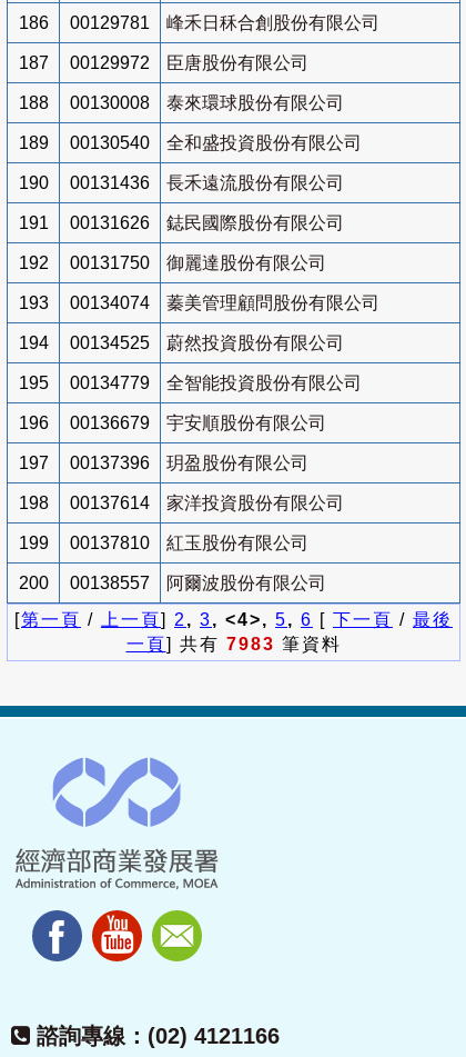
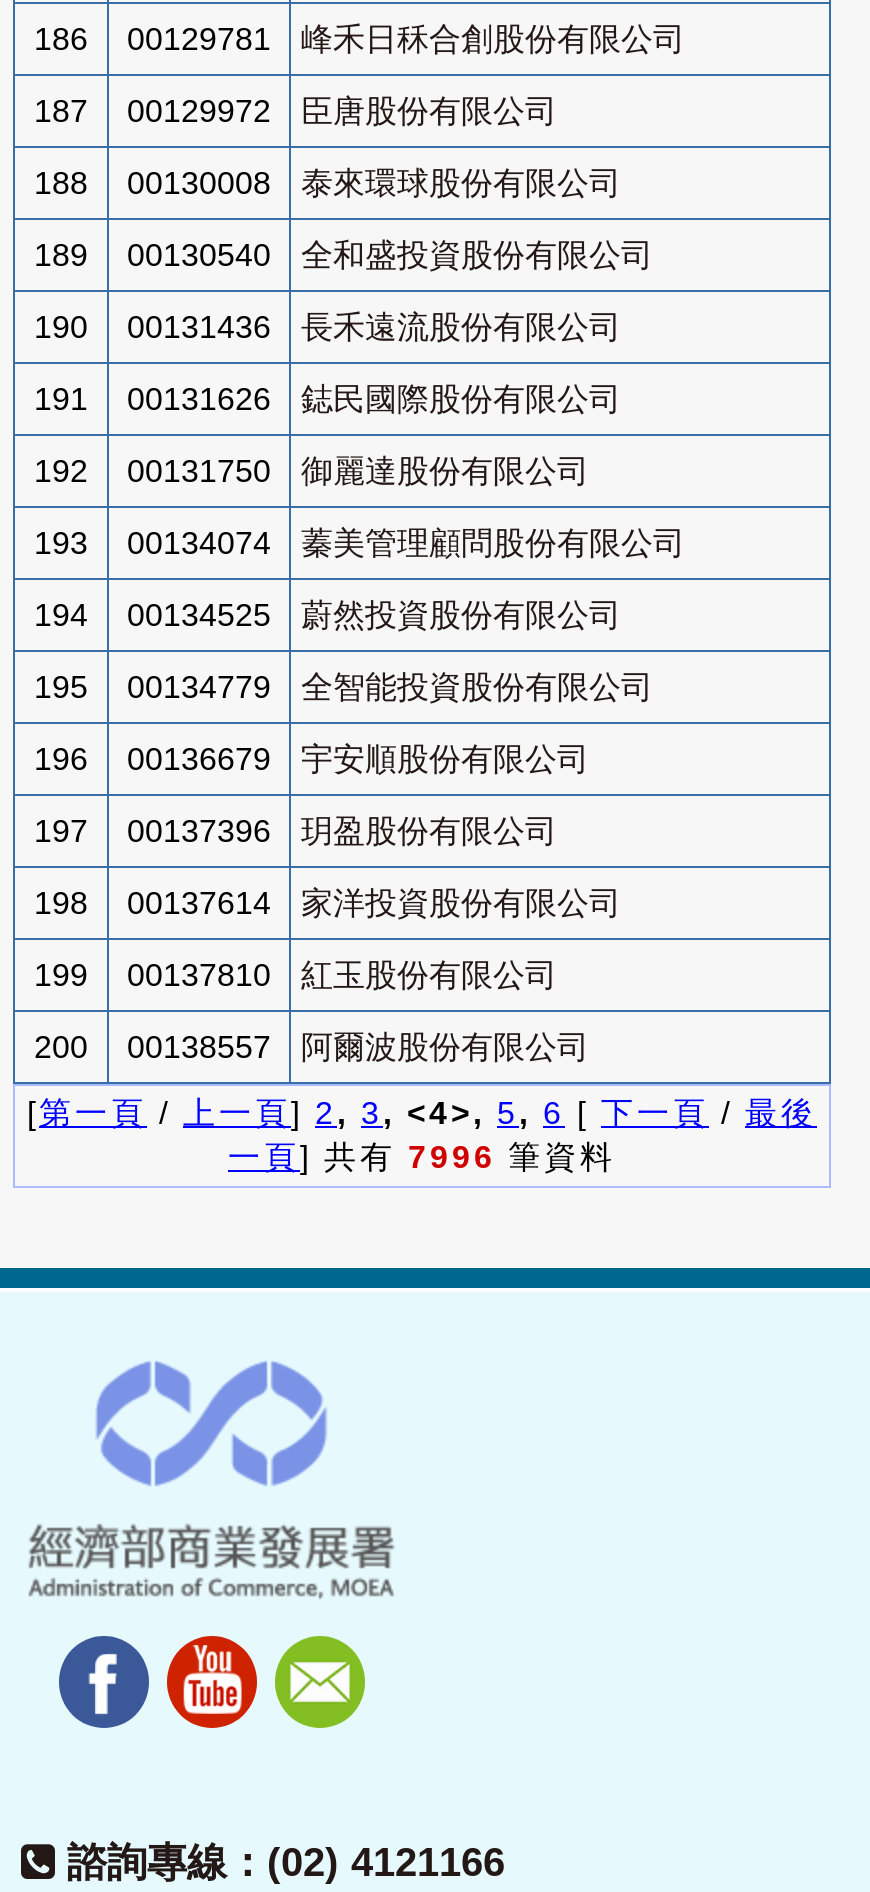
[126,635,341,653] 一頁] 共有7983筆資料 -> [228,1140,616,1174] 一頁] 共有7996筆資料

